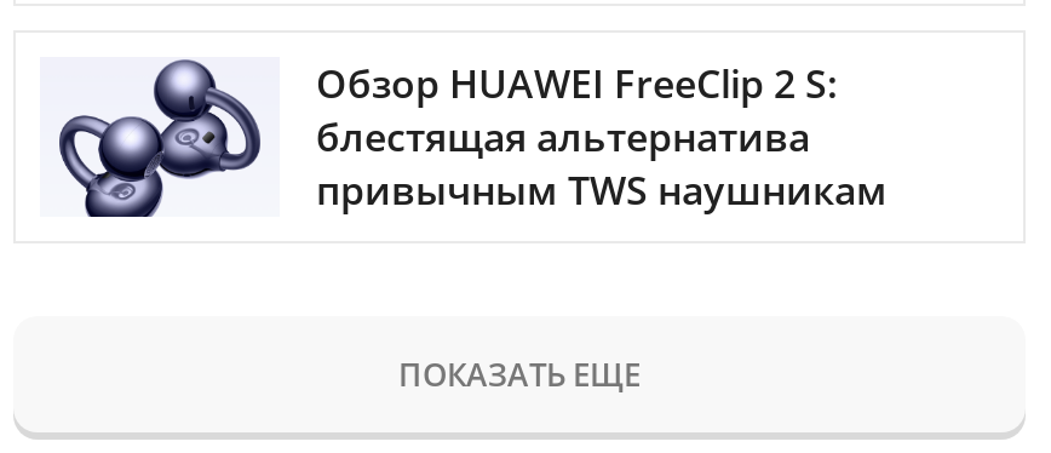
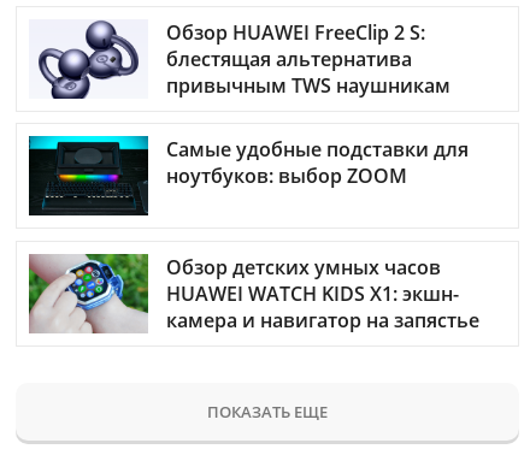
none -> [28,135,479,333] [image] | Самые удобные подставки для | ноутбуков: выбор ZOOM | Обзор детских умных часов | HUAWEI WATCH KIDS X1: экшн- | камера и навигатор на запястье
none -> [28,253,149,335] [image]

